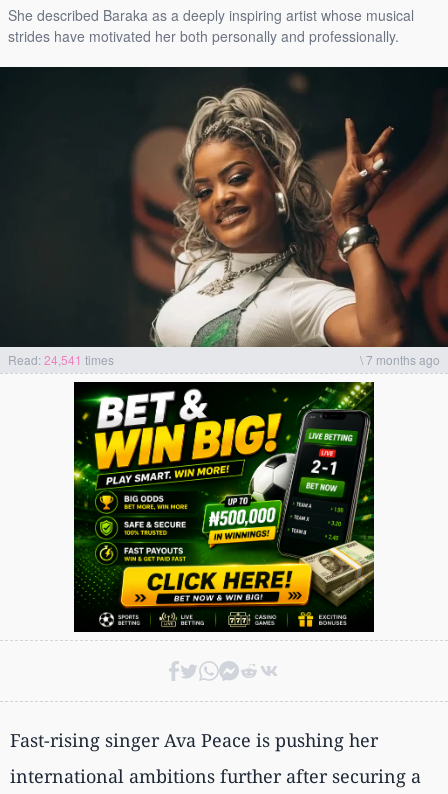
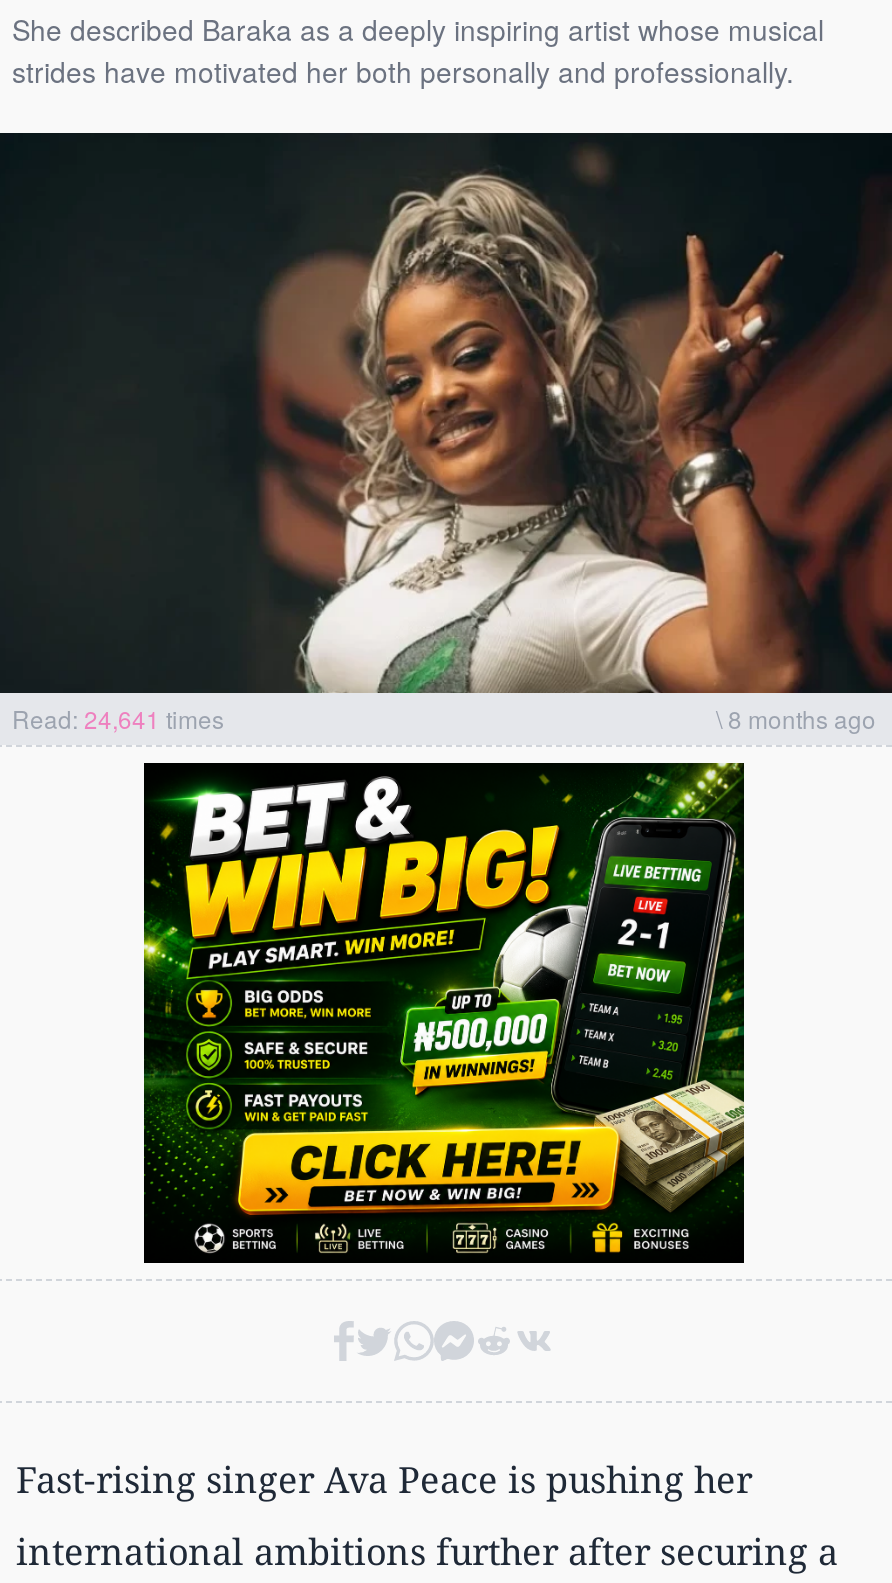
[8,351,114,368] Read: 24,541 times -> [12,701,224,735] Read: 24,641 times
[360,351,440,368] \ 7 months ago -> [716,701,876,735] \ 8 months ago

